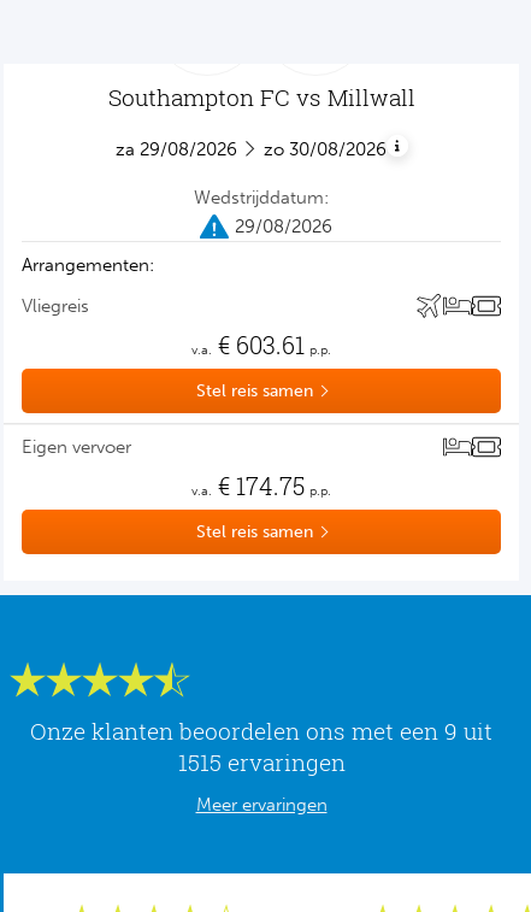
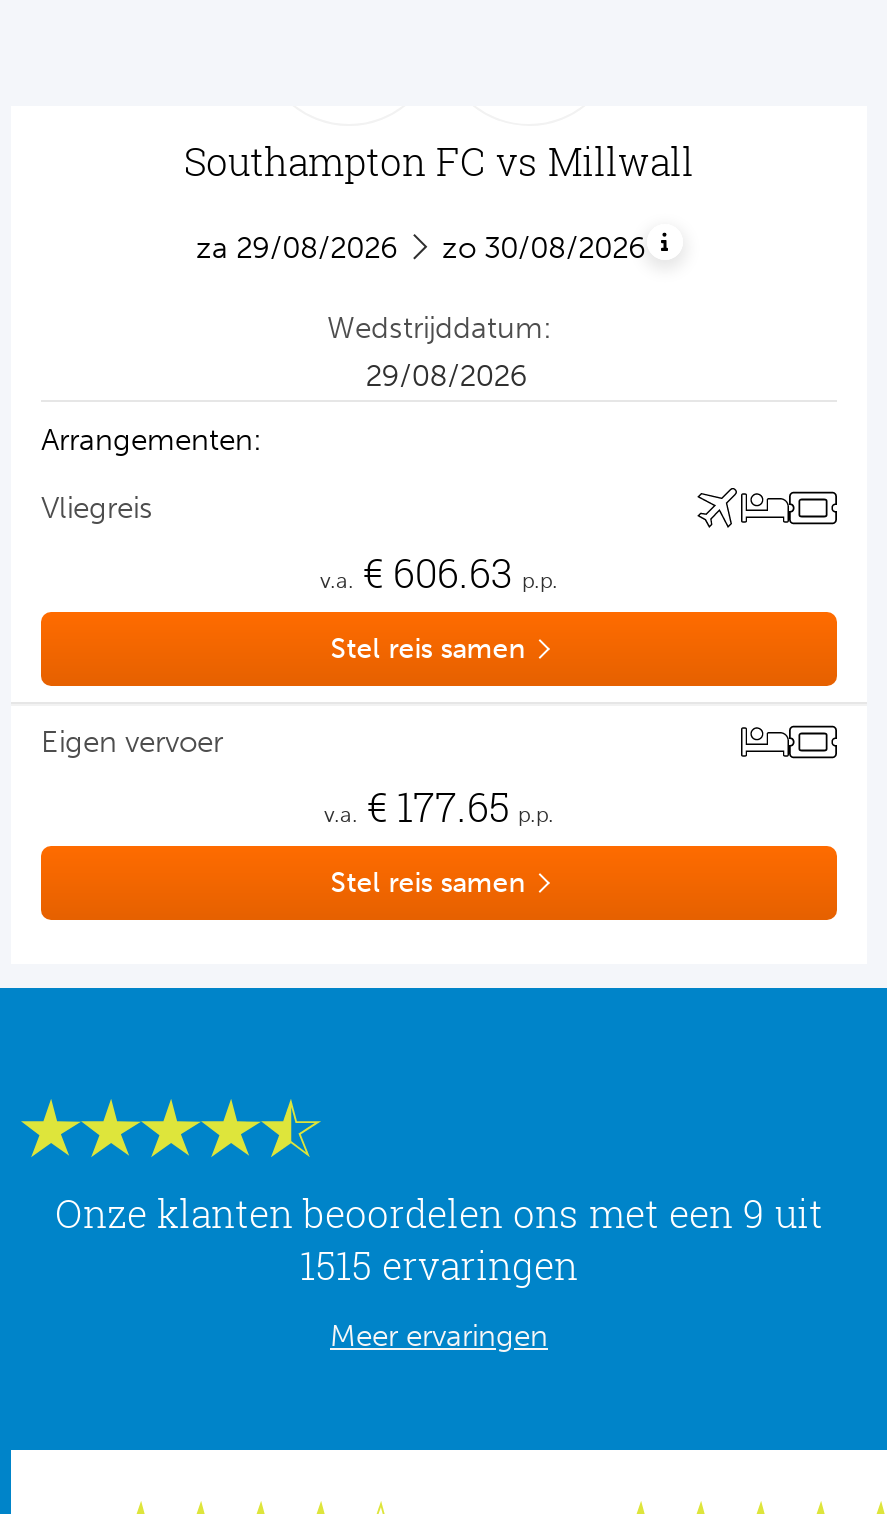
[191,329,331,360] v.a. €603.61 p.p. -> [320,546,558,598] v.a. €606.63 p.p.
[191,469,331,501] v.a. €174.75 p.p. -> [324,779,554,831] v.a. €177.65 p.p.

